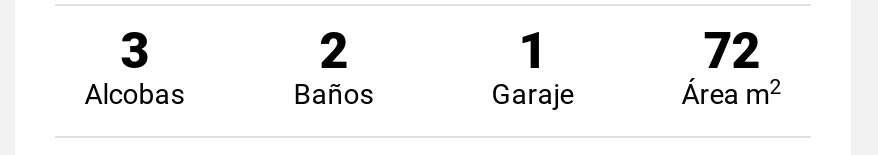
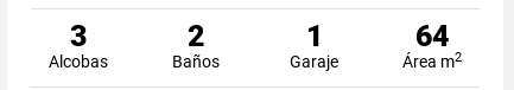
[703,22,759,80] 72 -> [416,19,449,53] 64

